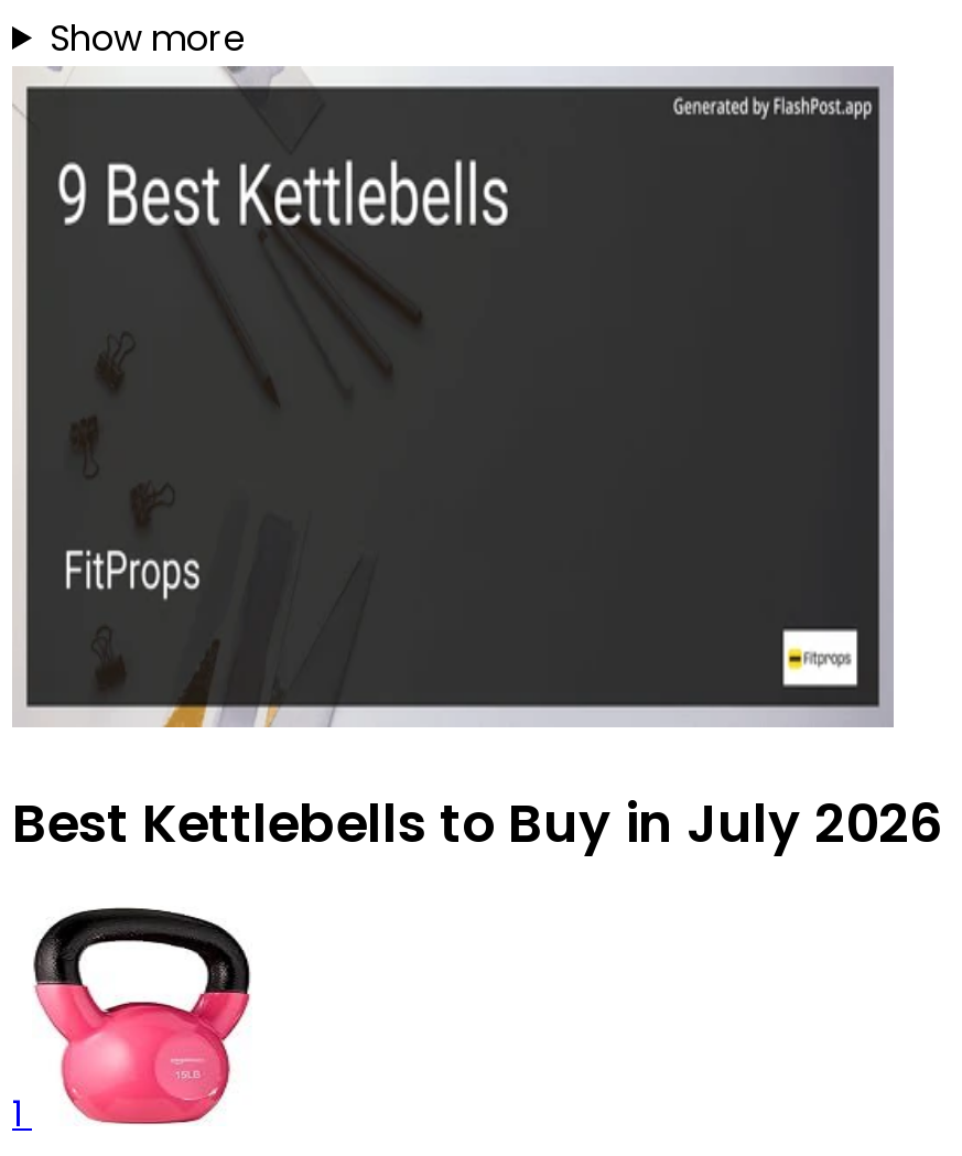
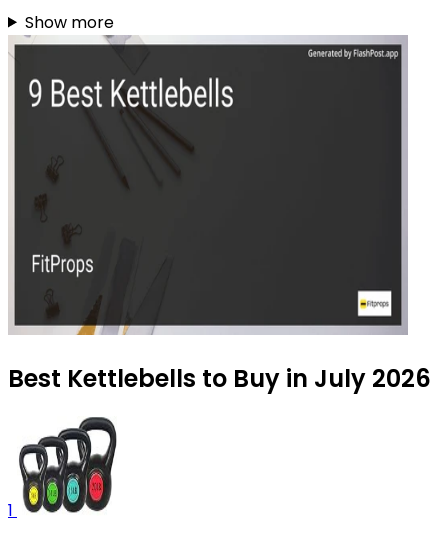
[32,906,250,1126] [image] -> [18,416,117,515] [image]

